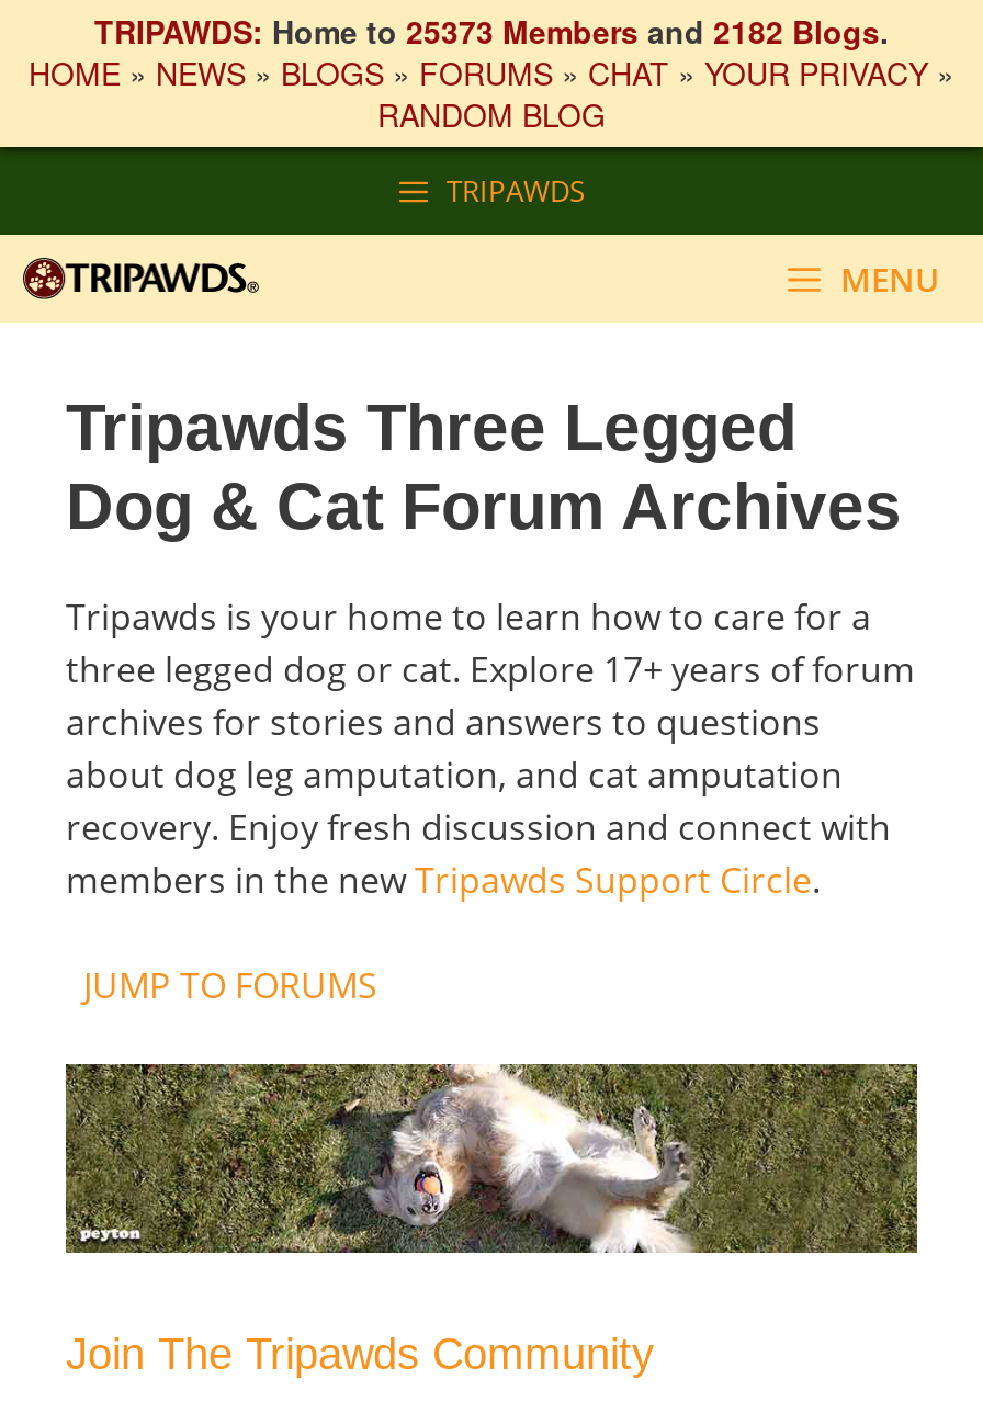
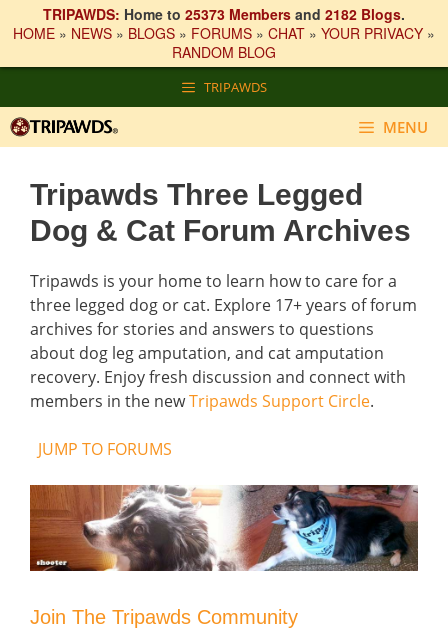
[66,1062,917,1255] [image] -> [30,484,418,572] [image]

